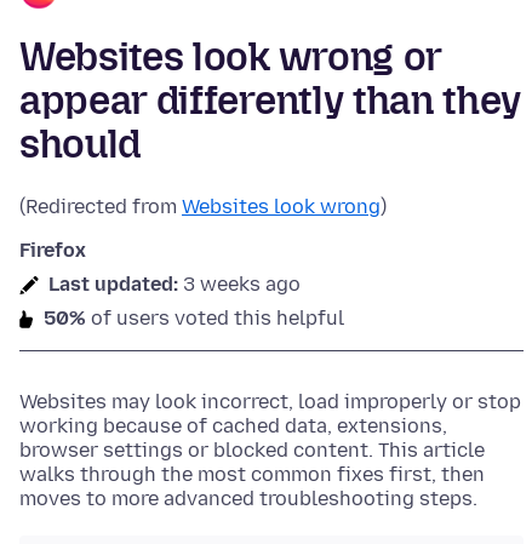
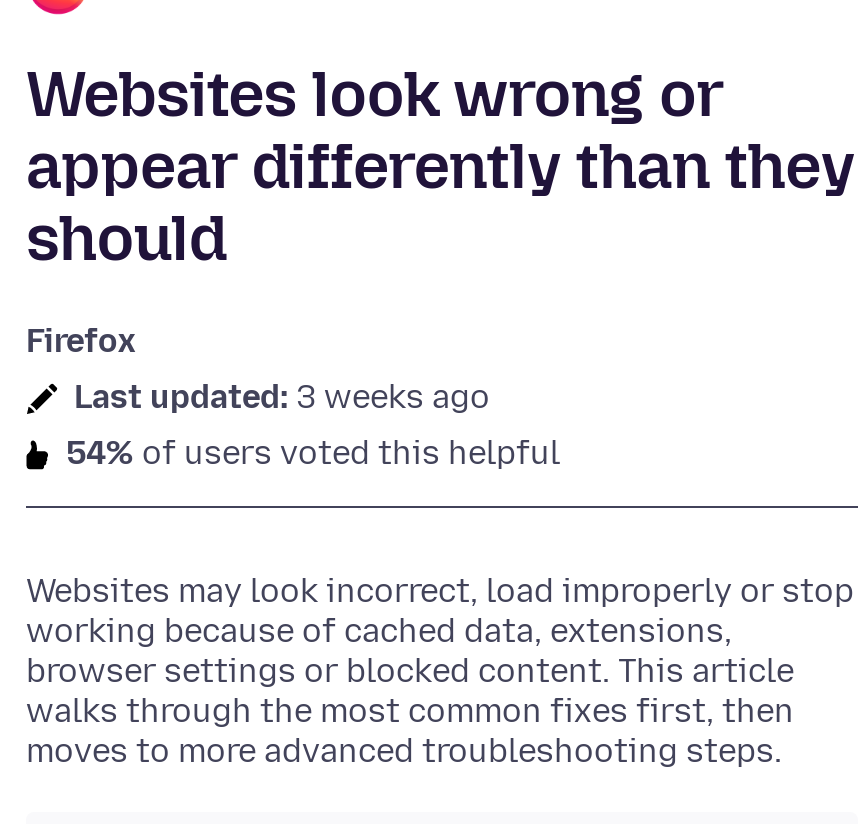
[19,195,387,218] (Redirected from Websites look wrong) -> none
[44,307,344,330] 50% of users voted this helpful -> [66,434,560,472] 54% of users voted this helpful

